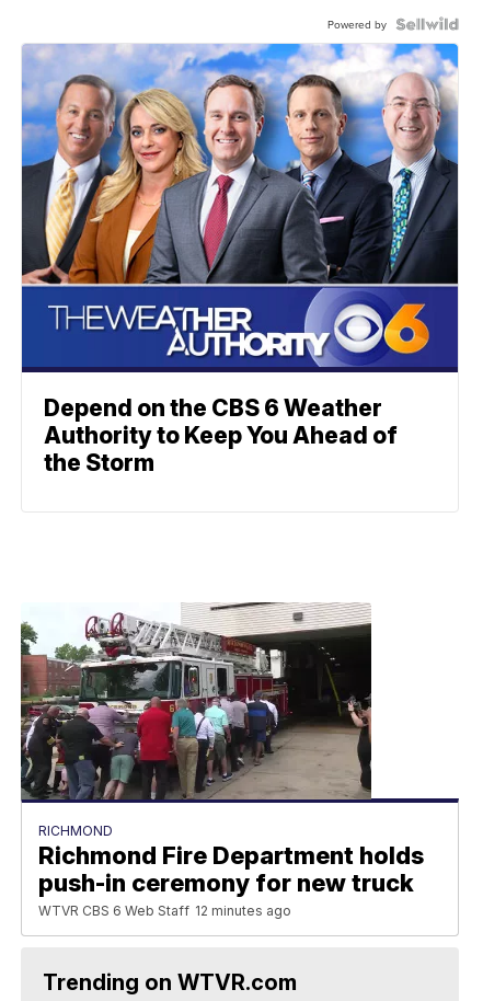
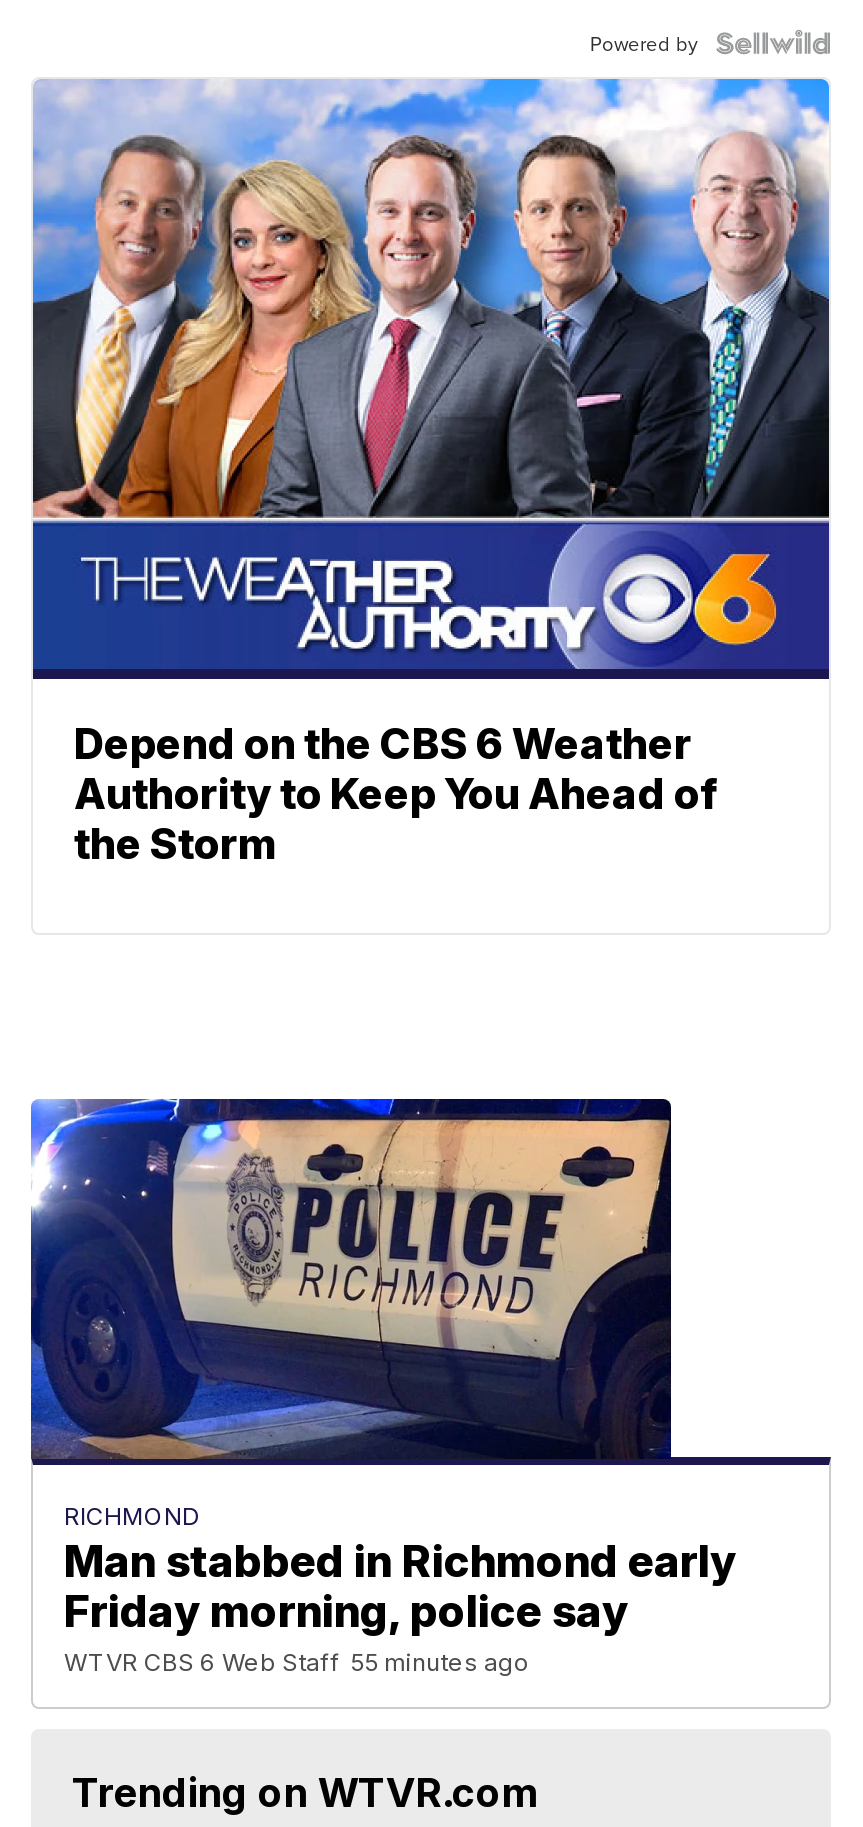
[20,601,424,919] [image] | Richmond Fire Department holds | push-in ceremony for new truck | WTVR CBS 6 Web Staff 12 minutes ago -> [29,1097,736,1678] [image] | Man stabbed in Richmond early | Friday morning, police say | WTVR CBS 6 Web Staff 55 minutes ago

